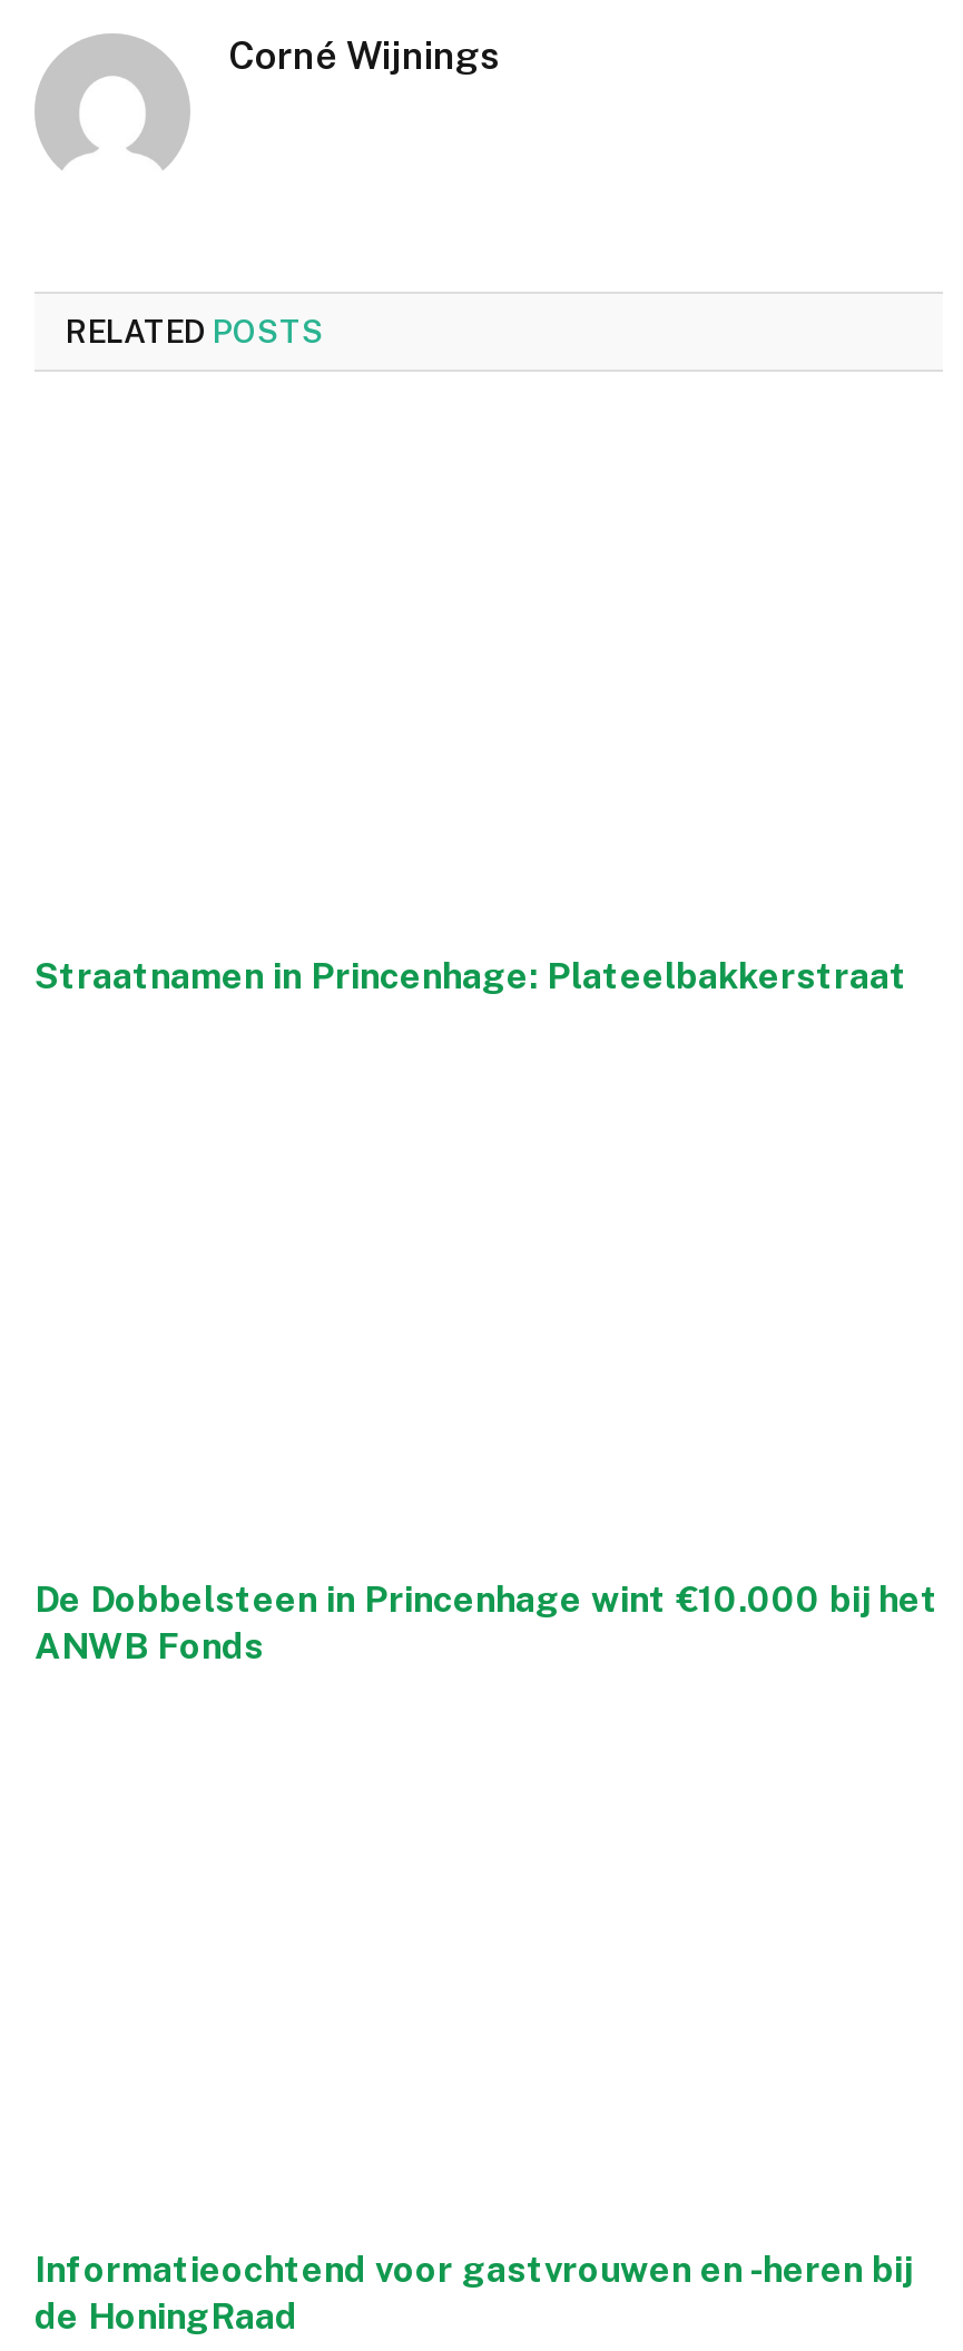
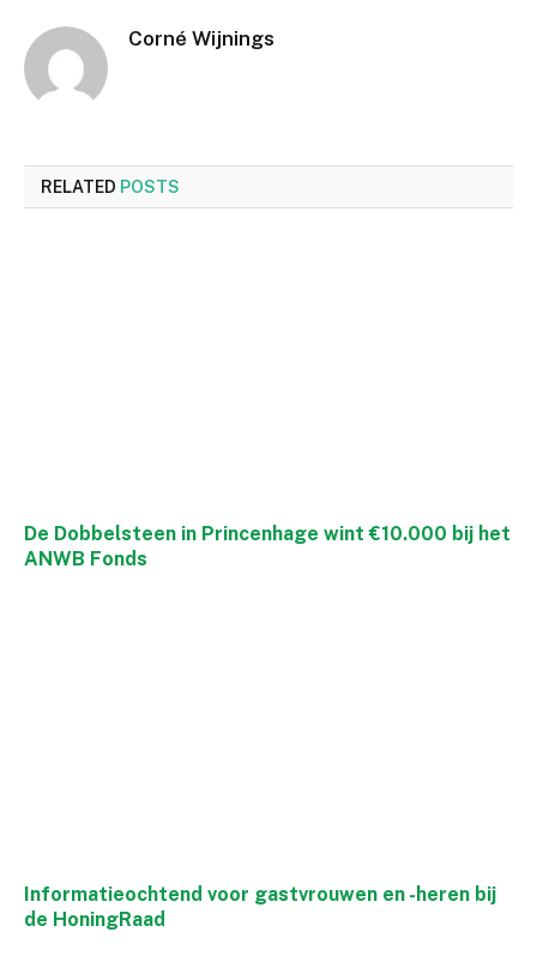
[35,956,907,998] Straatnamen in Princenhage: Plateelbakkerstraat -> none

